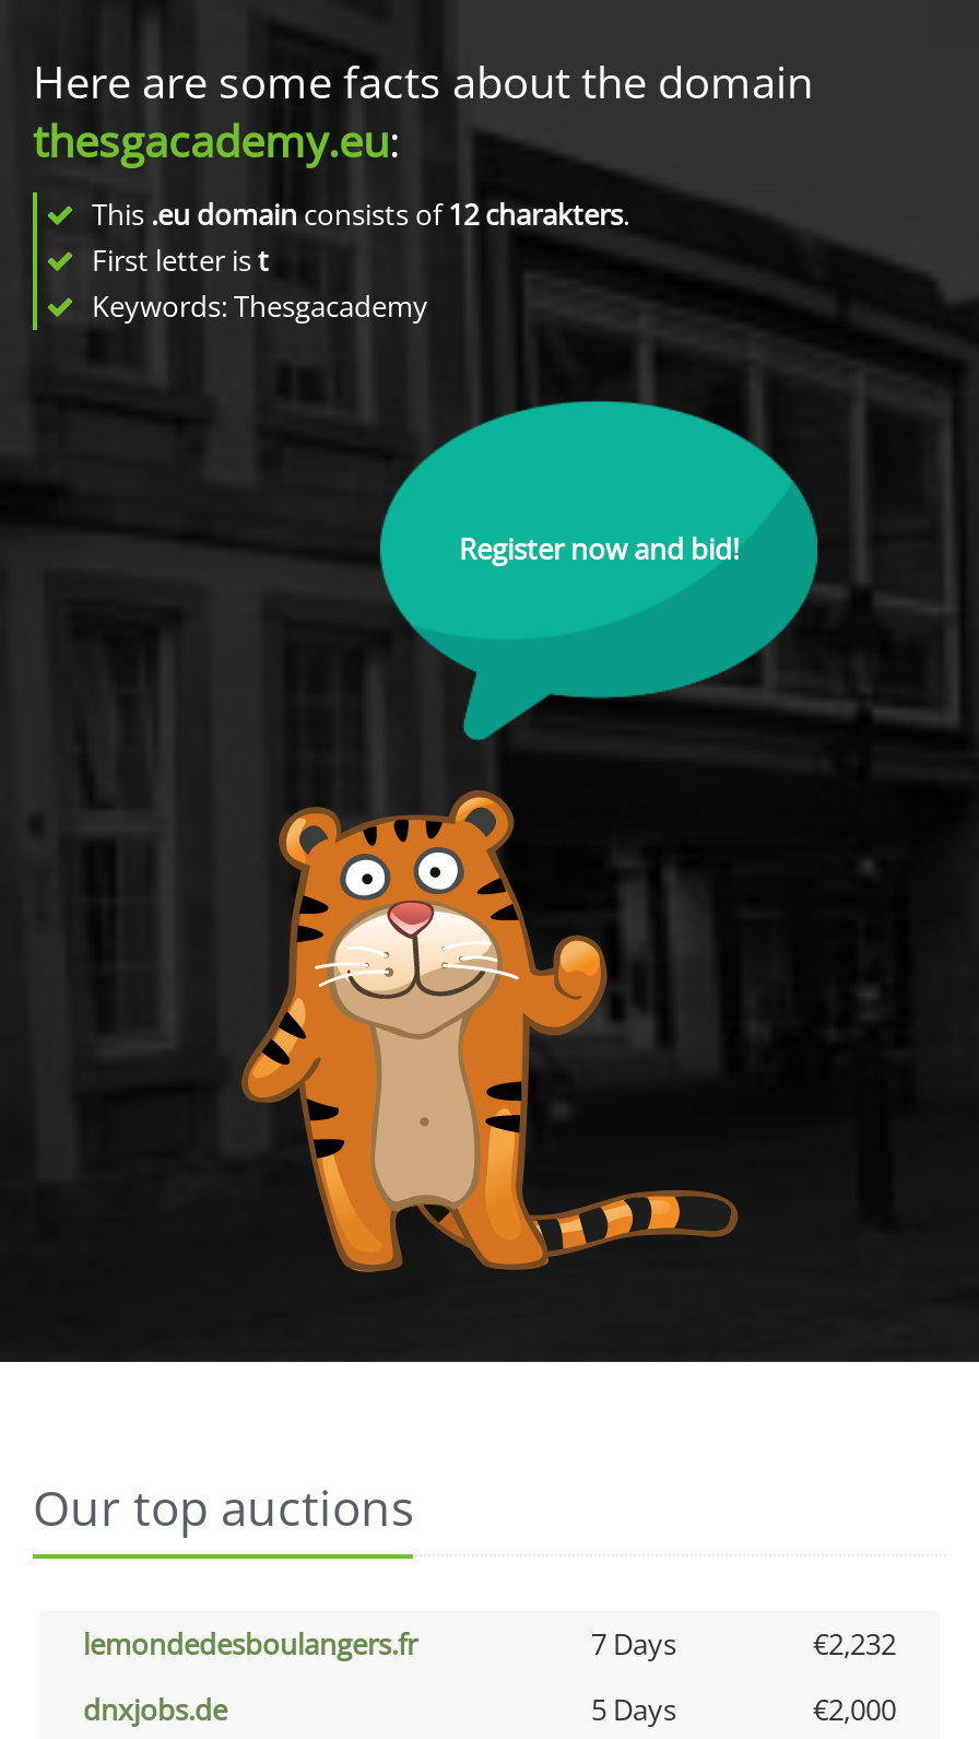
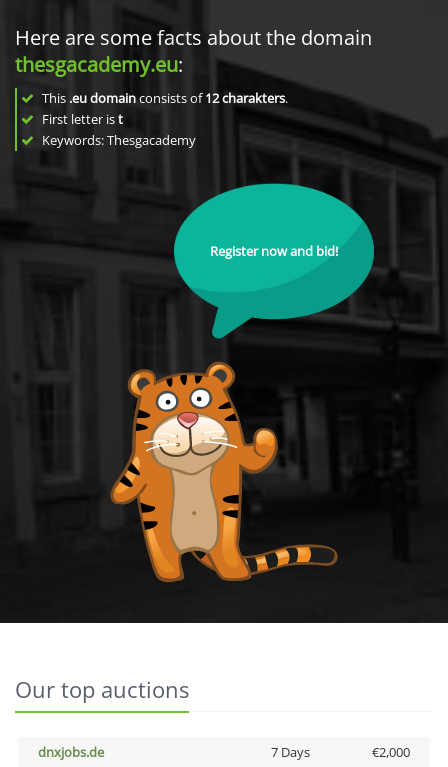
[83,1624,896,1664] lemondedesboulangers.fr | 7 Days | €2,232 -> none
[591,1690,676,1729] 5 Days -> [270,743,309,761] 7 Days

